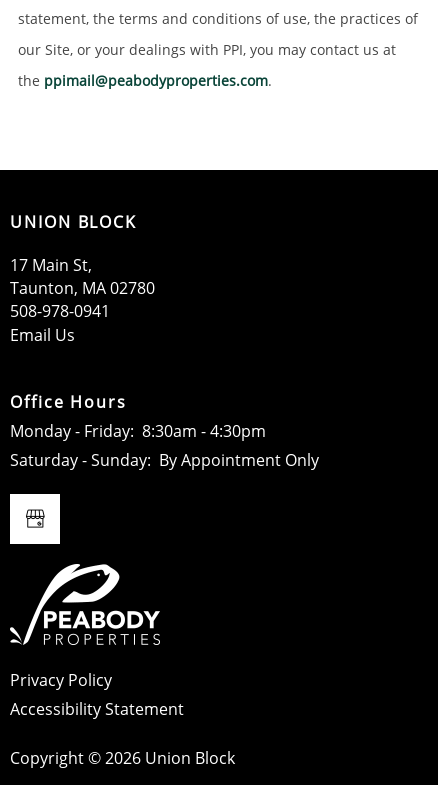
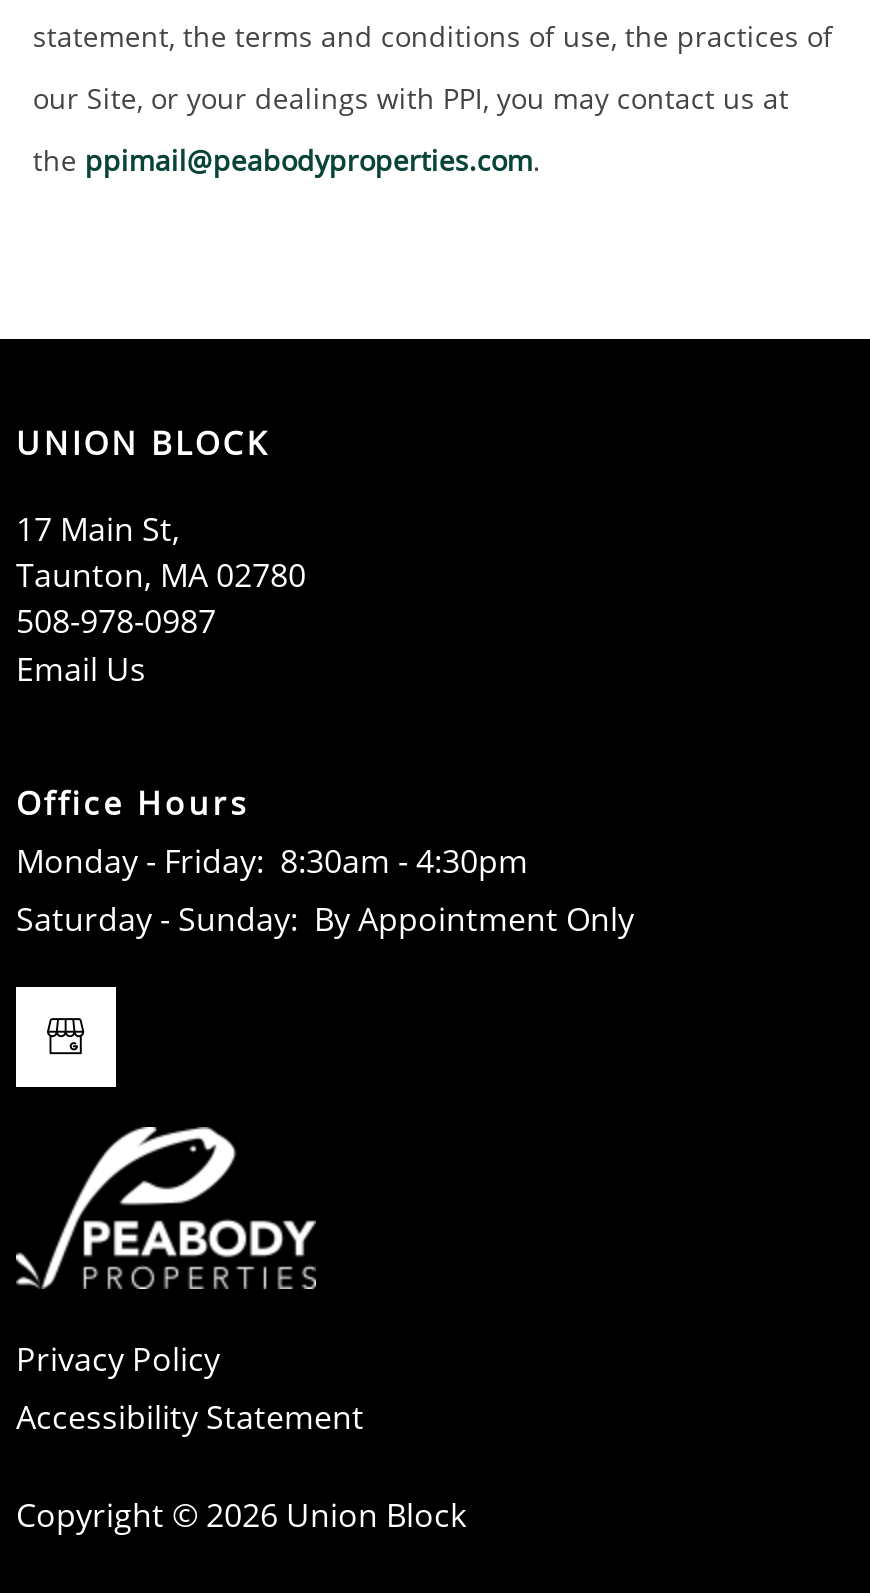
[10,300,110,321] 508-978-0941 -> [16,599,216,641] 508-978-0987

